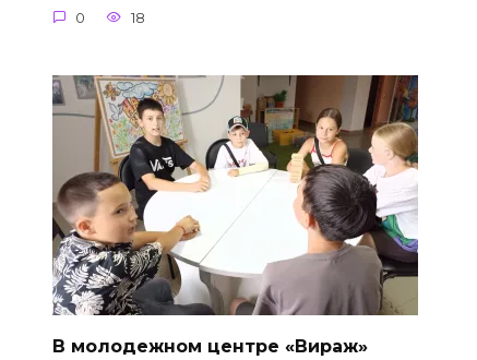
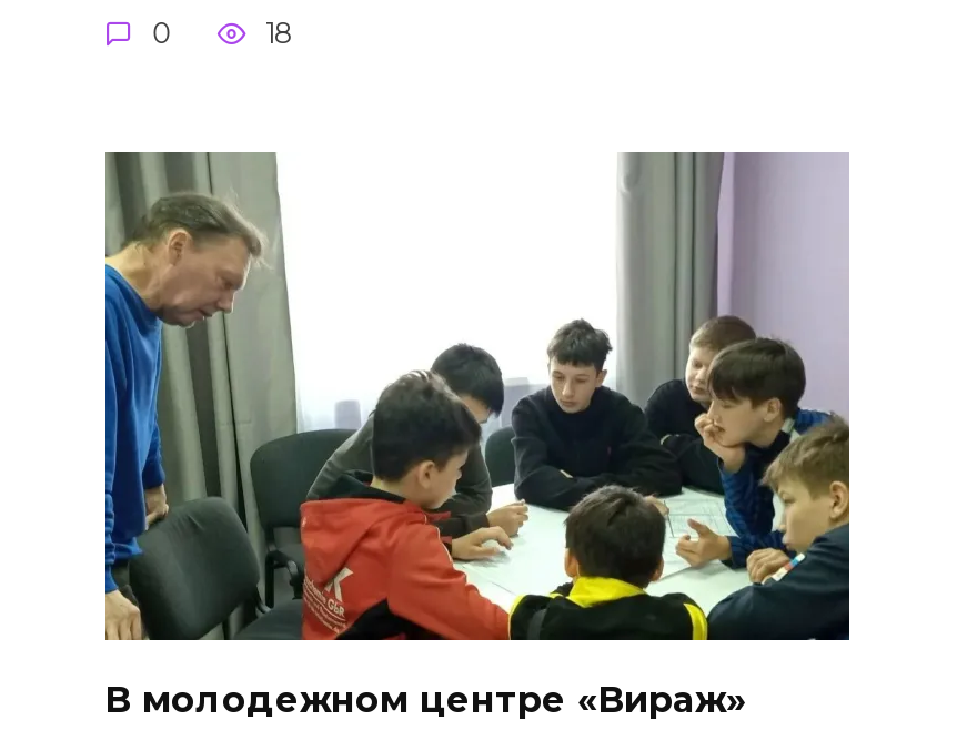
[51,74,419,316] [image] -> [103,151,852,643] [image]

